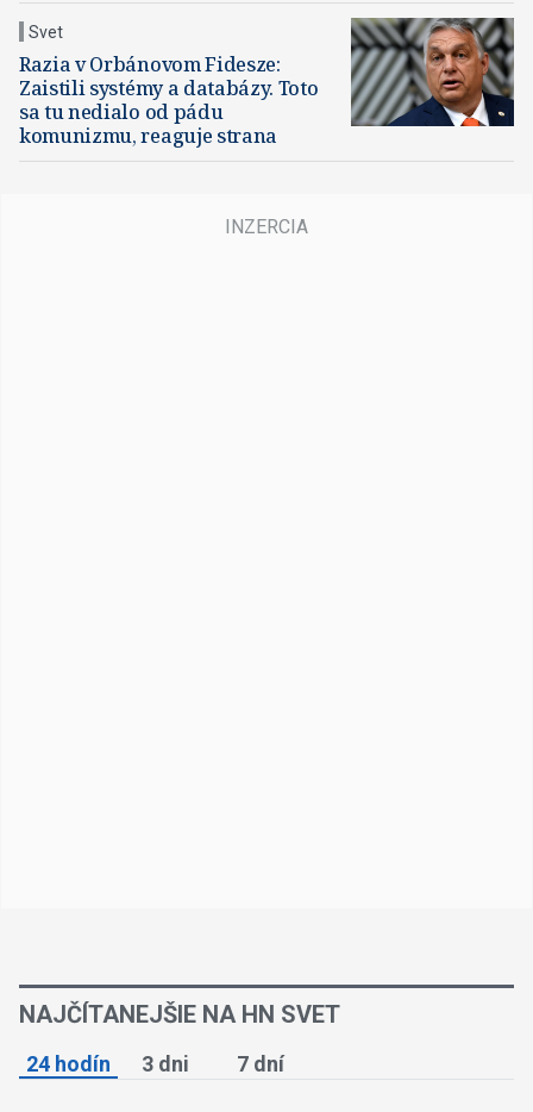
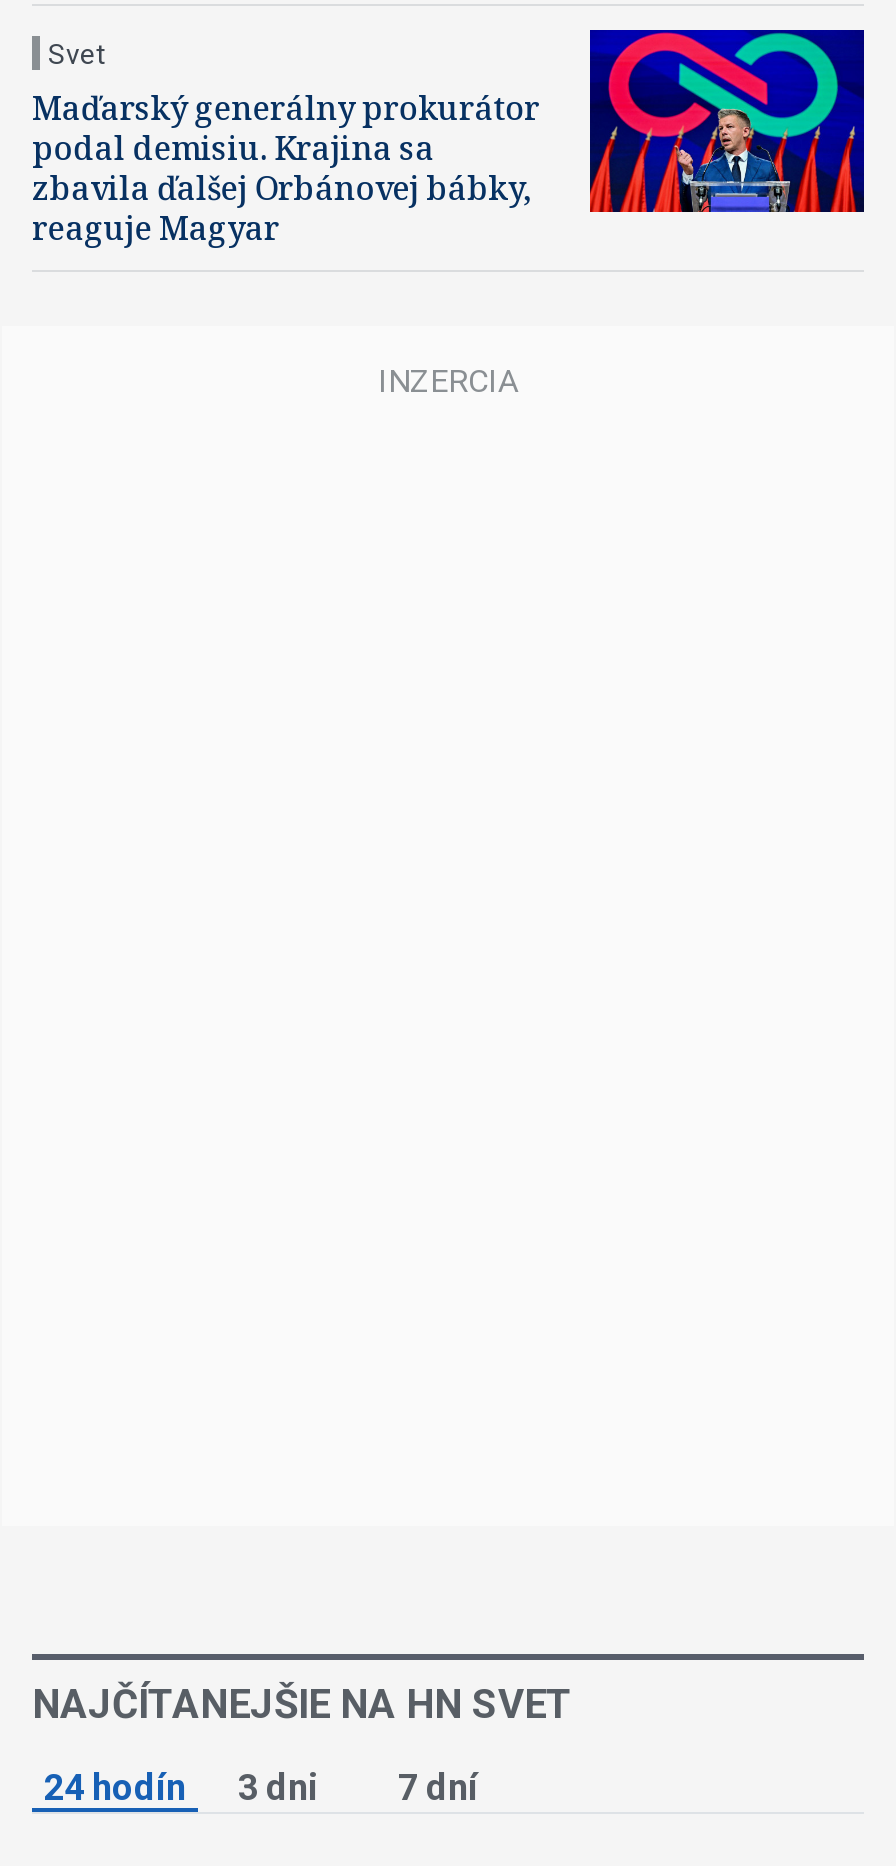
[19,17,515,148] [image] | Razia v Orbánovom Fidesze: | Zaistili systémy a databázy. Toto | sa tu nedialo od pádu | komunizmu, reaguje strana -> [32,28,866,249] [image] | Maďarský generálny prokurátor | podal demisiu. Krajina sa | zbavila ďalšej Orbánovej bábky, | reaguje Magyar

